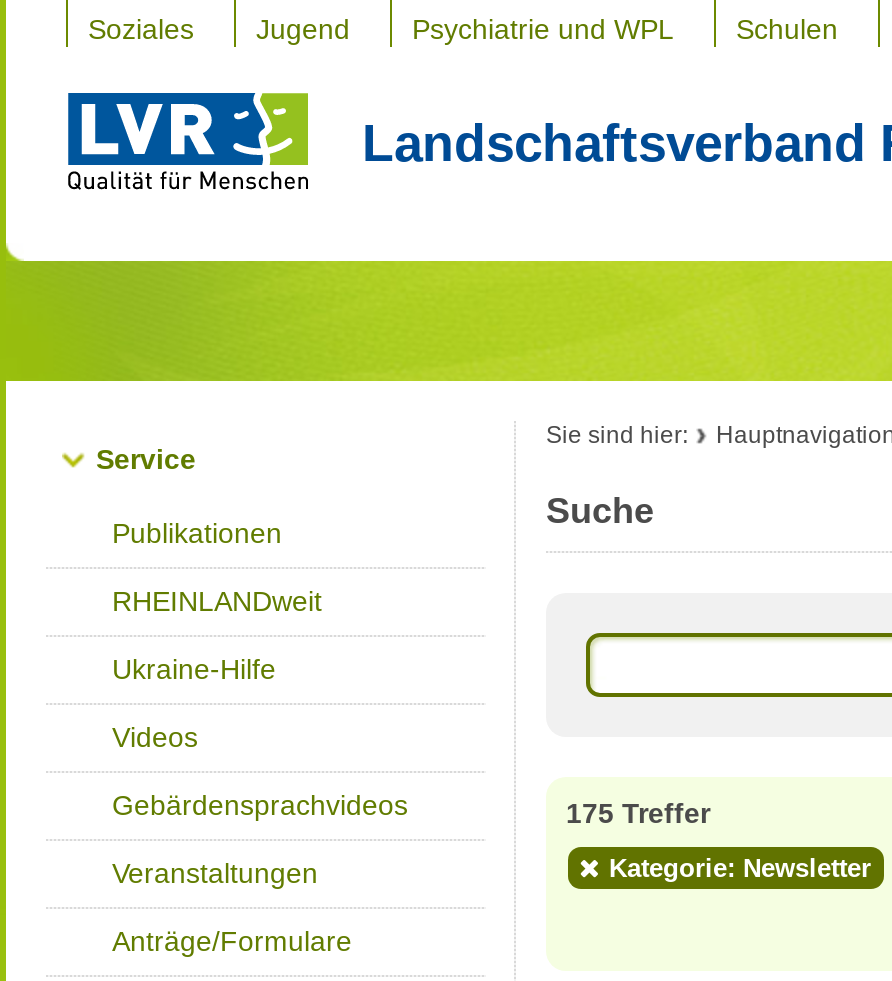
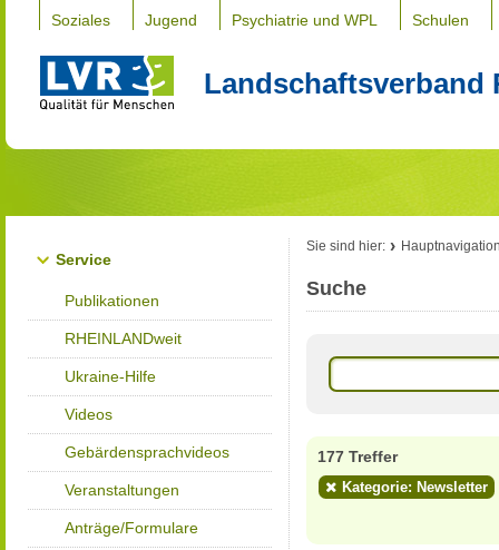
[566,797,710,829] 175 Treffer -> [317,448,398,465] 177 Treffer

